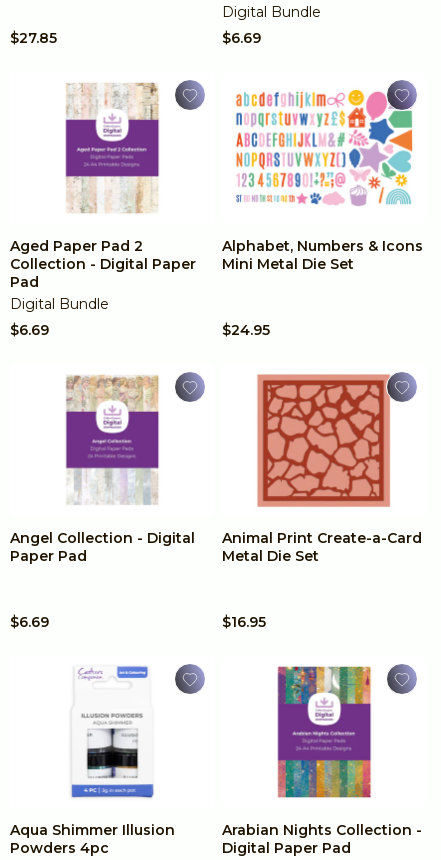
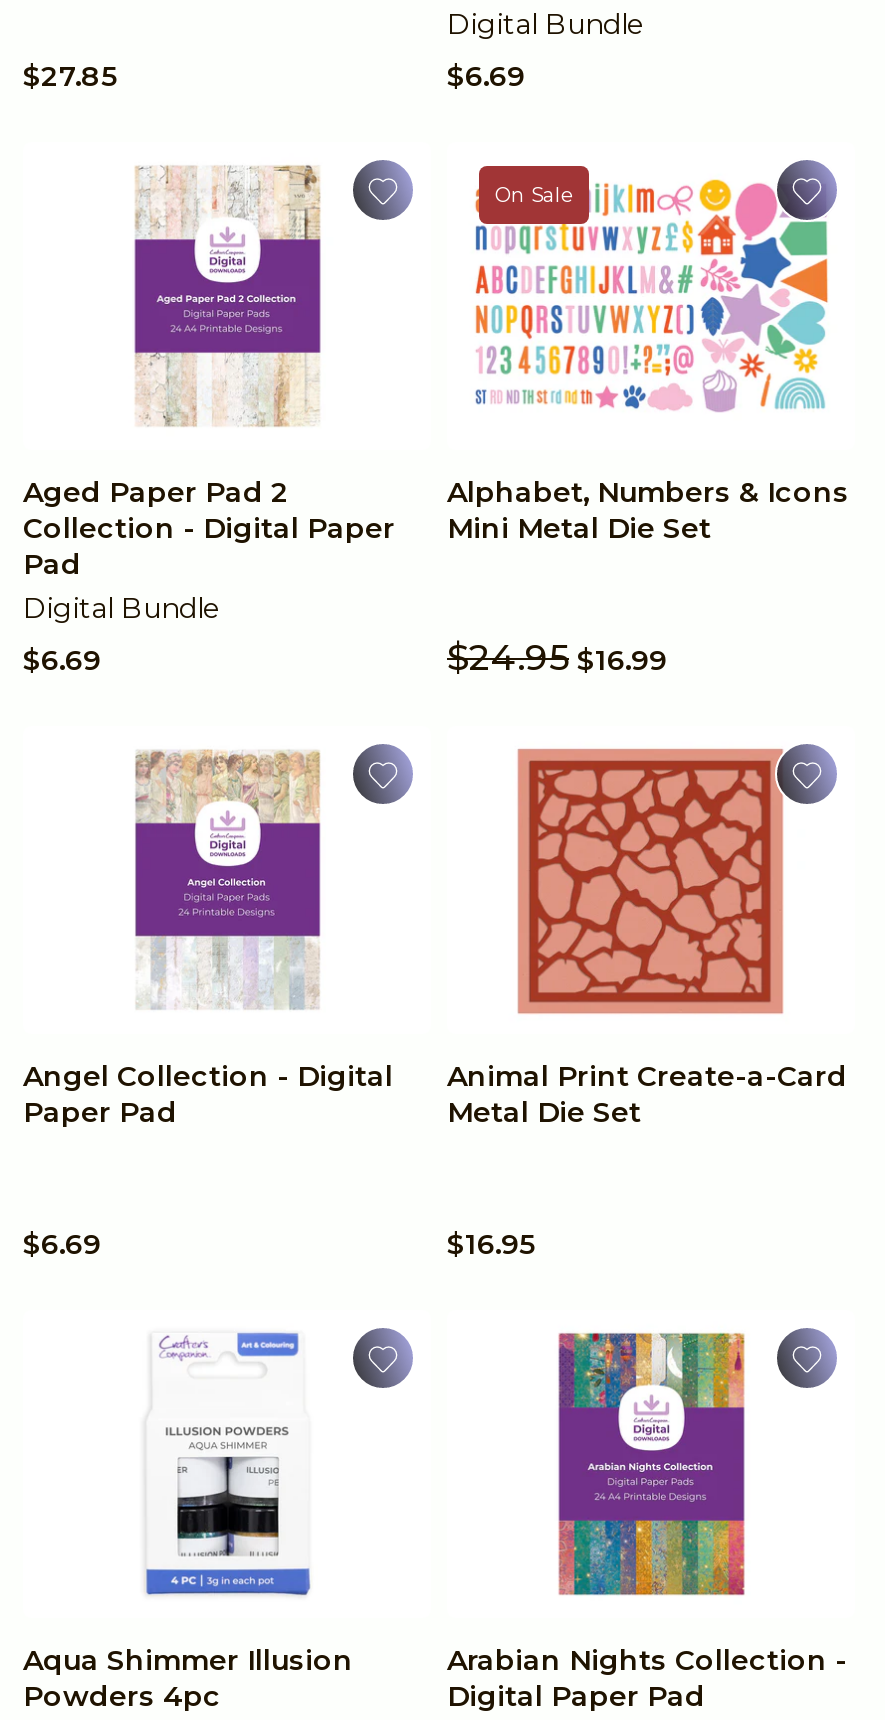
none -> [495,181,573,207] On Sale
[222,321,270,339] $24.95 -> [447,636,667,680] $24.95 $16.99

